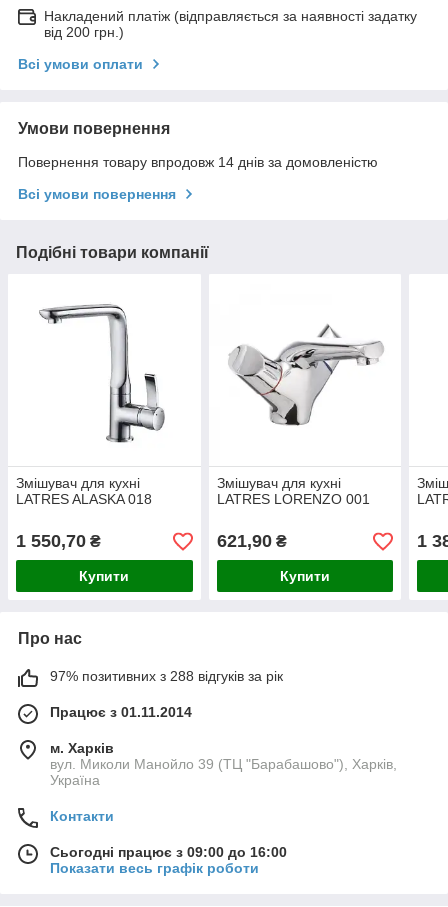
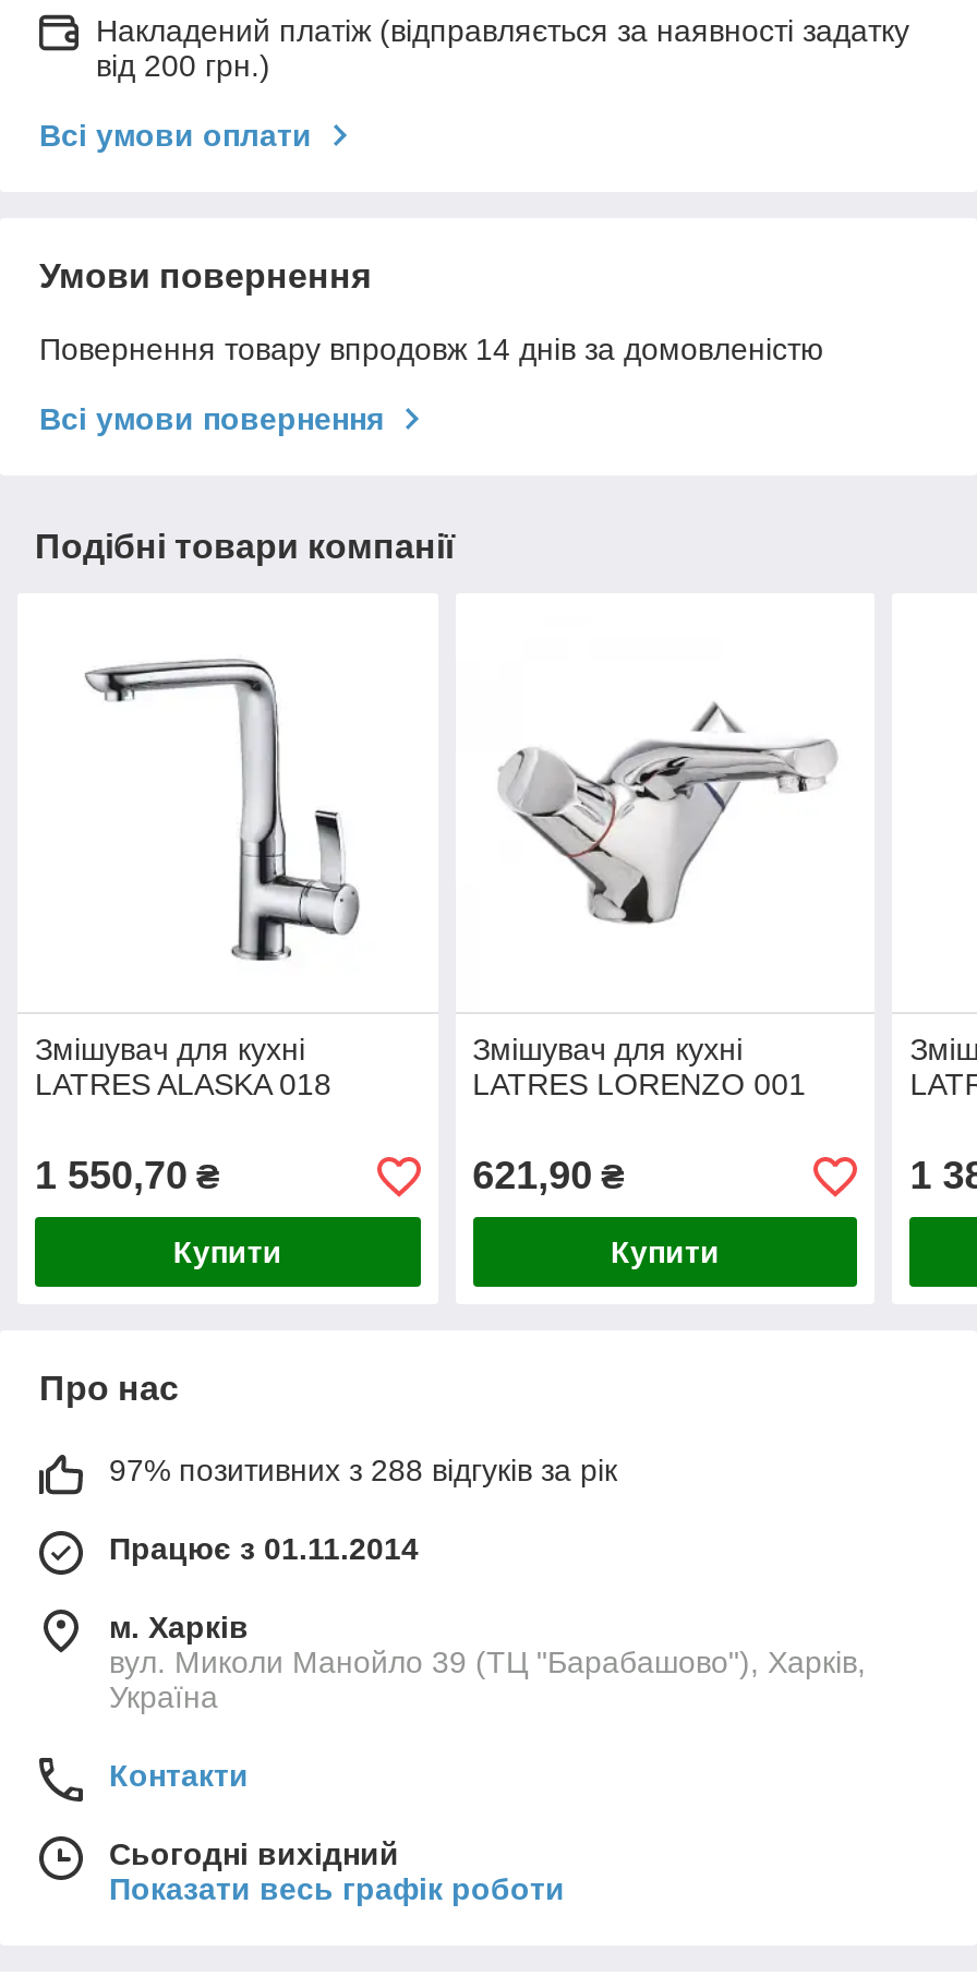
[50,844,287,860] Сьогодні працює з 09:00 до 16:00 -> [109,1837,399,1872] Сьогодні вихідний

